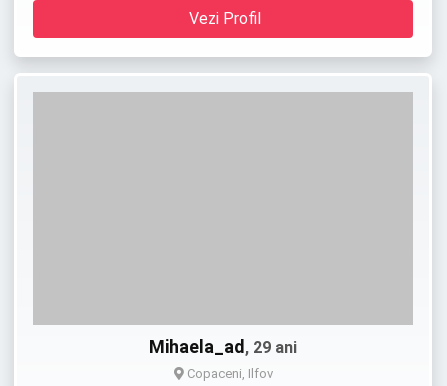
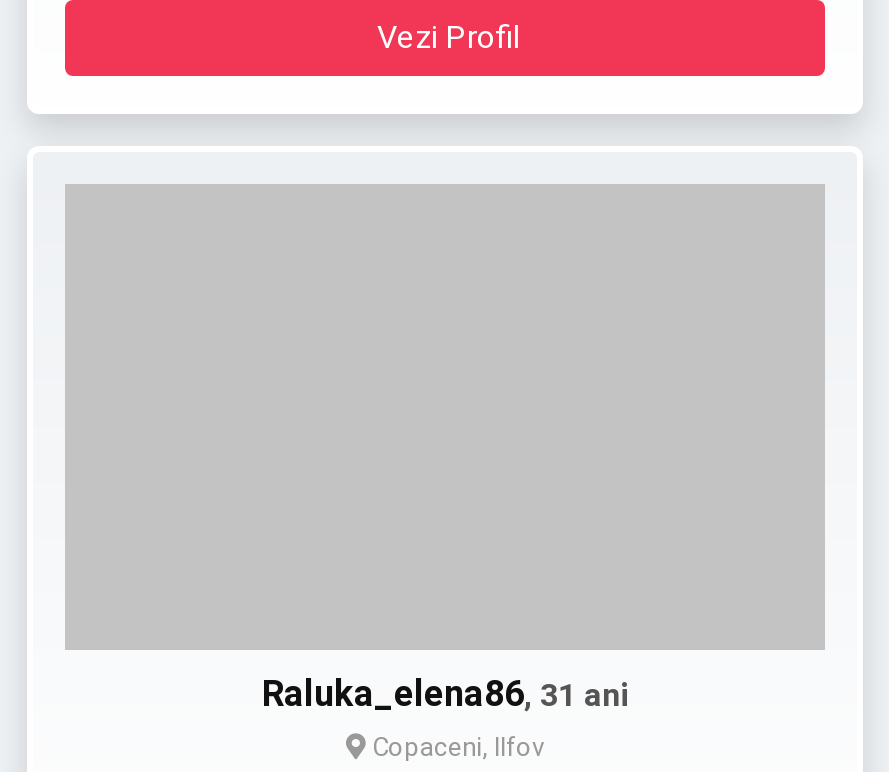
[149,336,297,357] Mihaela_ad, 29 ani -> [262,672,628,714] Raluka_elena86, 31 ani

